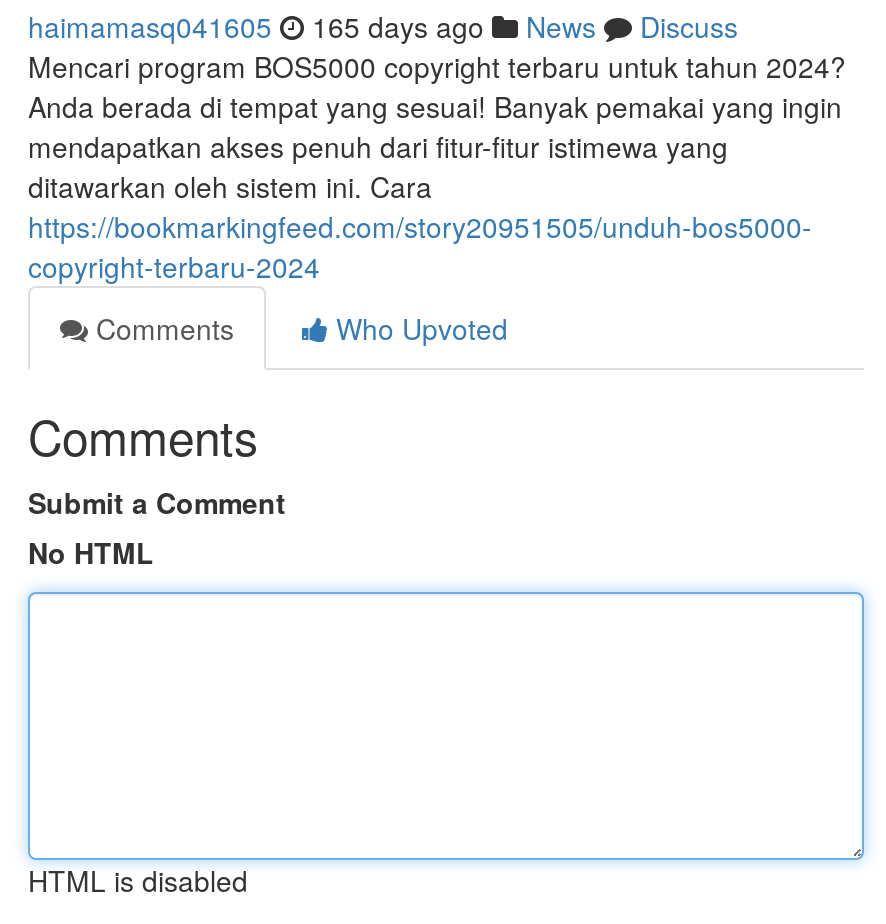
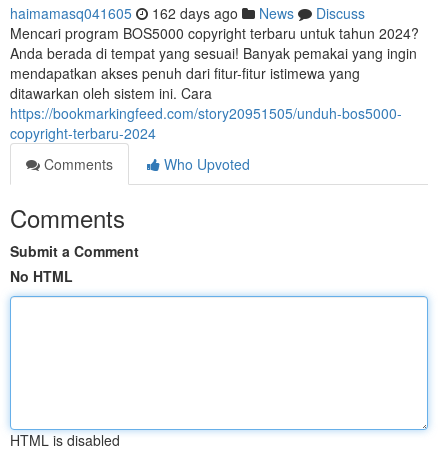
[28,6,738,46] haimamasq041605 165 days ago News Discuss -> [10,3,365,23] haimamasq041605 162 days ago News Discuss

